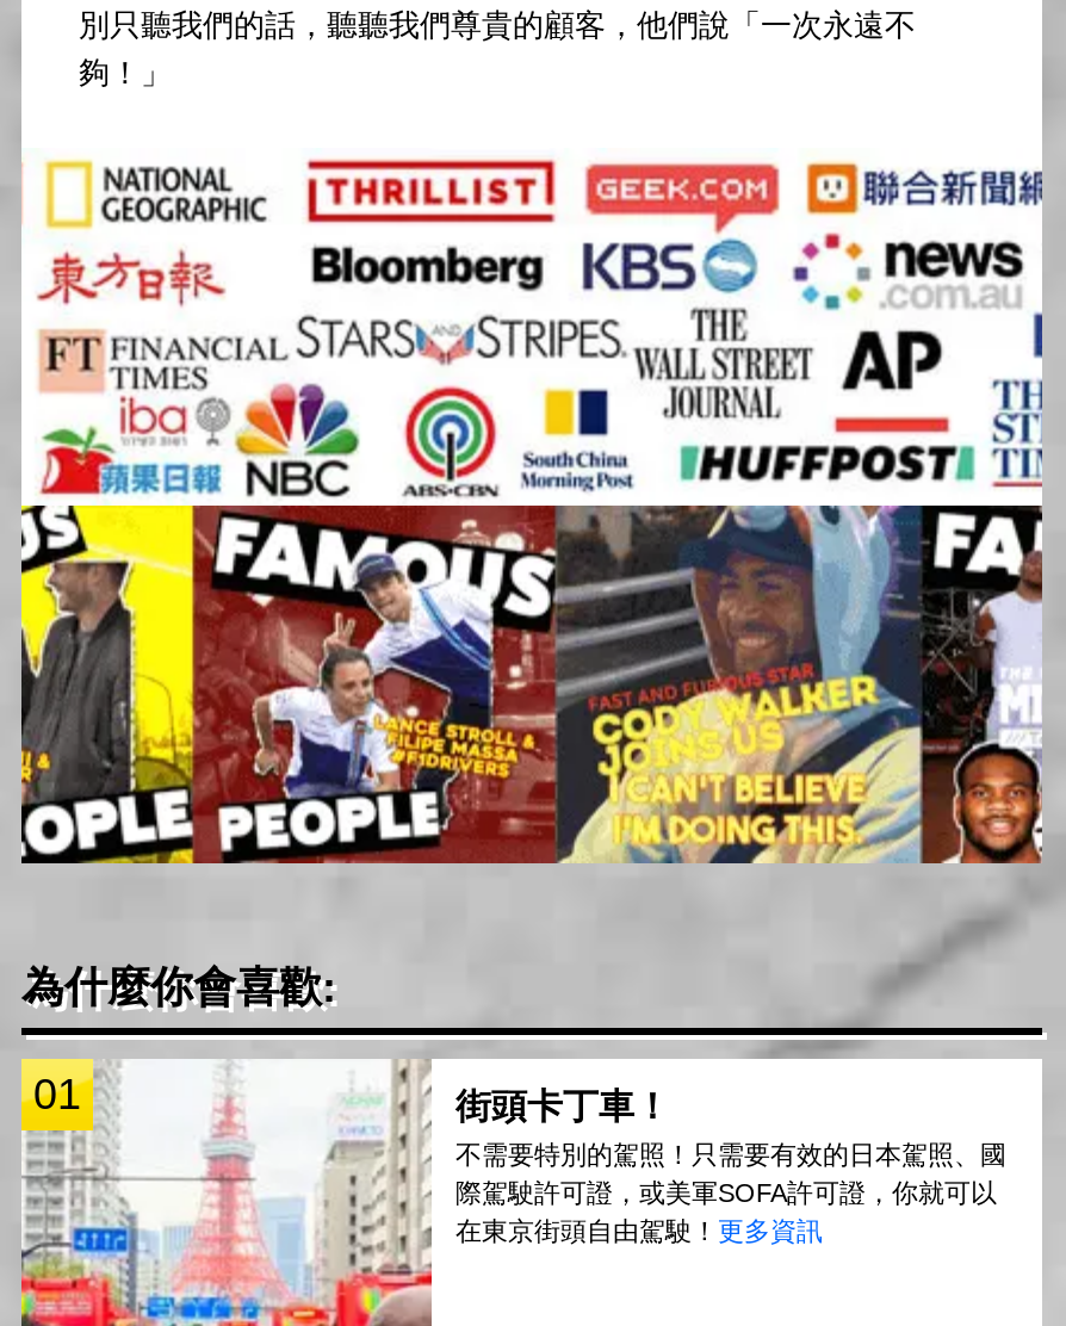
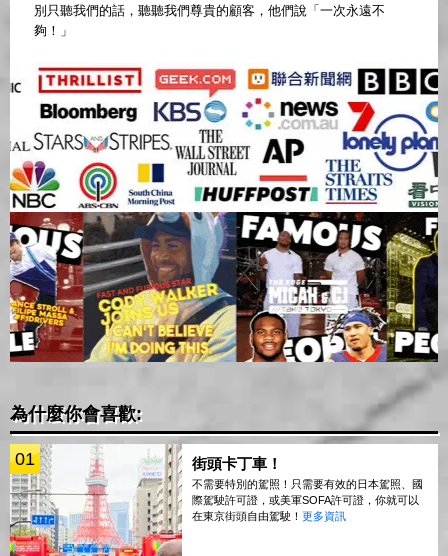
[19,157,1045,866] [image] -> [9,66,439,363] [image]

